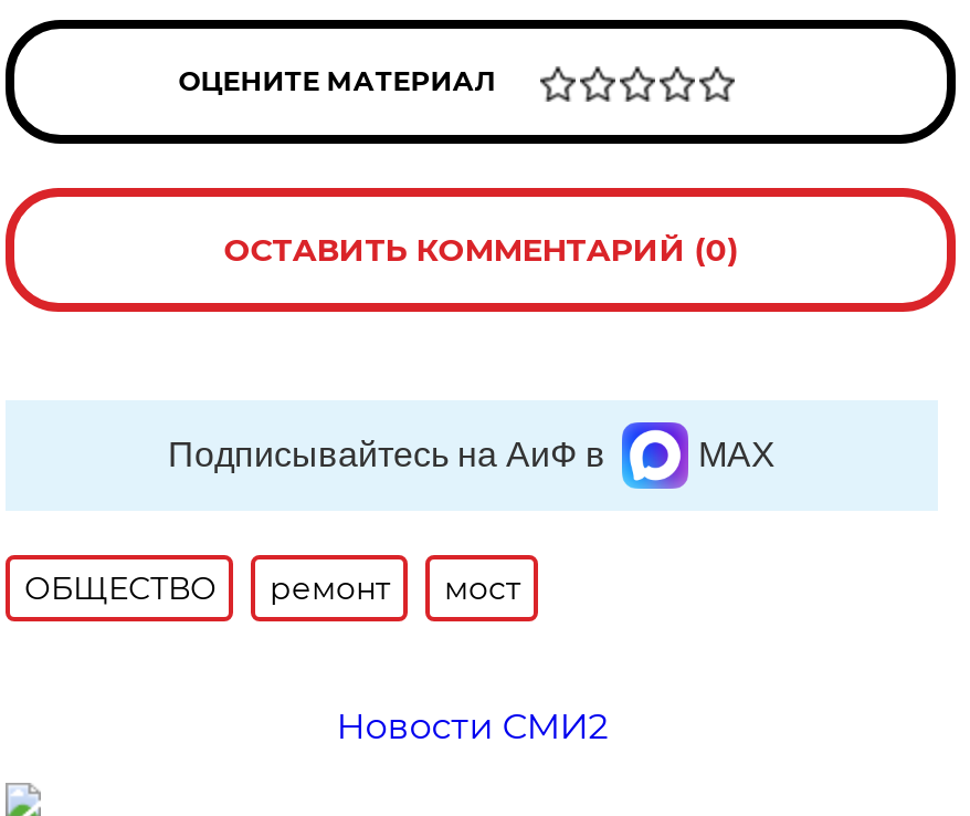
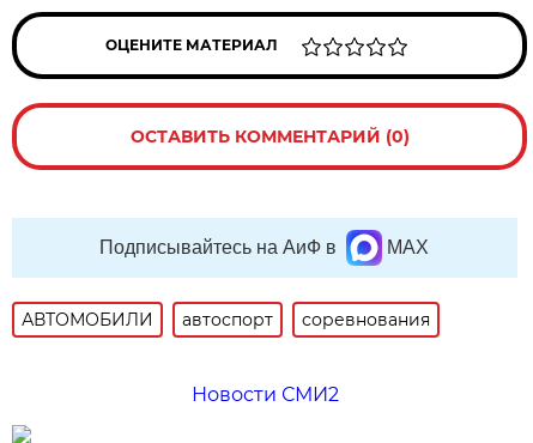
[24,568,521,608] ОБЩЕСТВО | ремонт | мост -> [22,309,430,330] АВТОМОБИЛИ | автоспорт | соревнования

